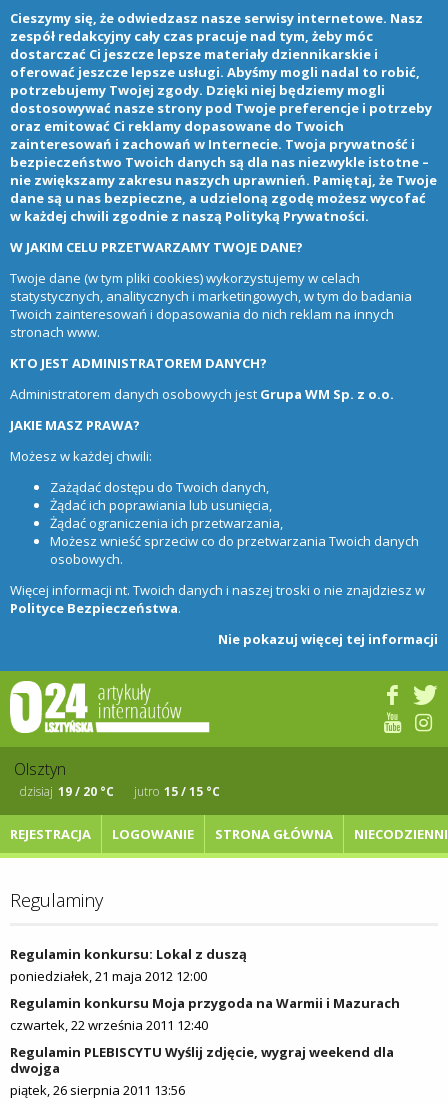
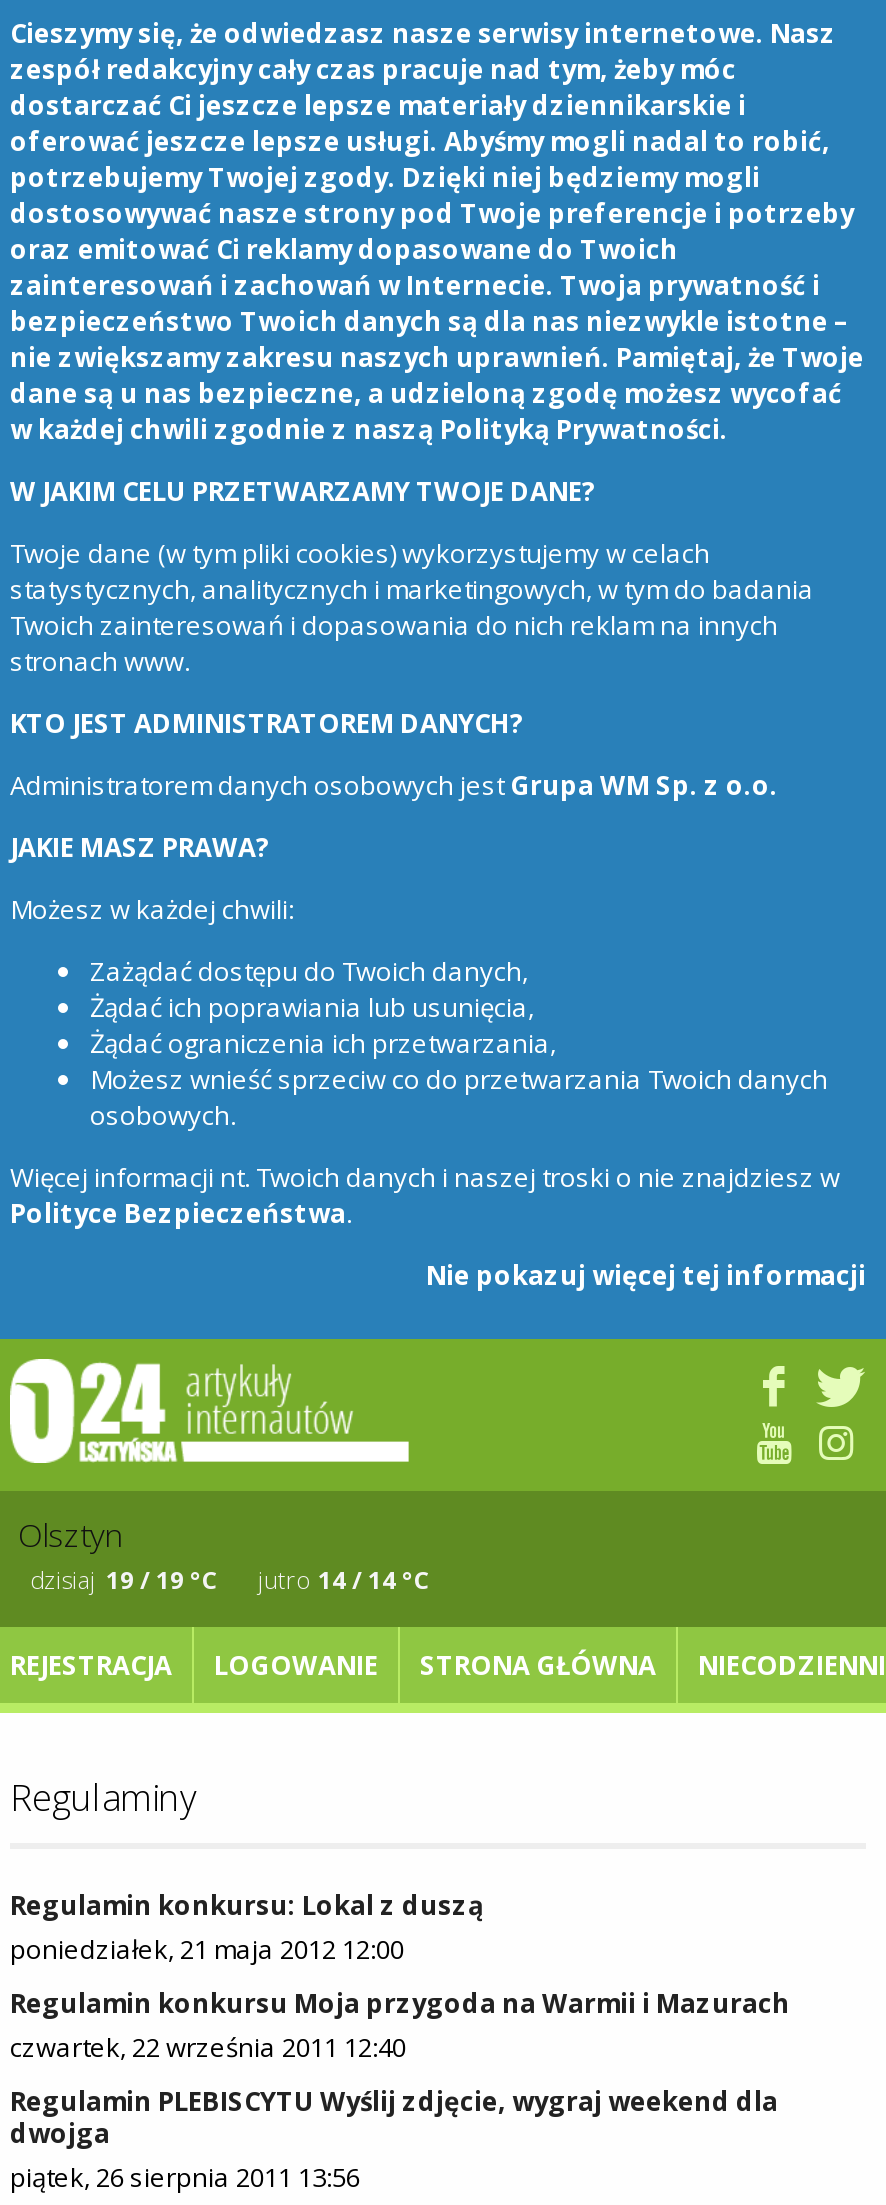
[20,783,114,800] dzisiaj 19 / 20 °C -> [30,1563,218,1597] dzisiaj 19 / 19 °C
[134,783,220,800] jutro 15 / 15 °C -> [258,1563,430,1597] jutro 14 / 14 °C

